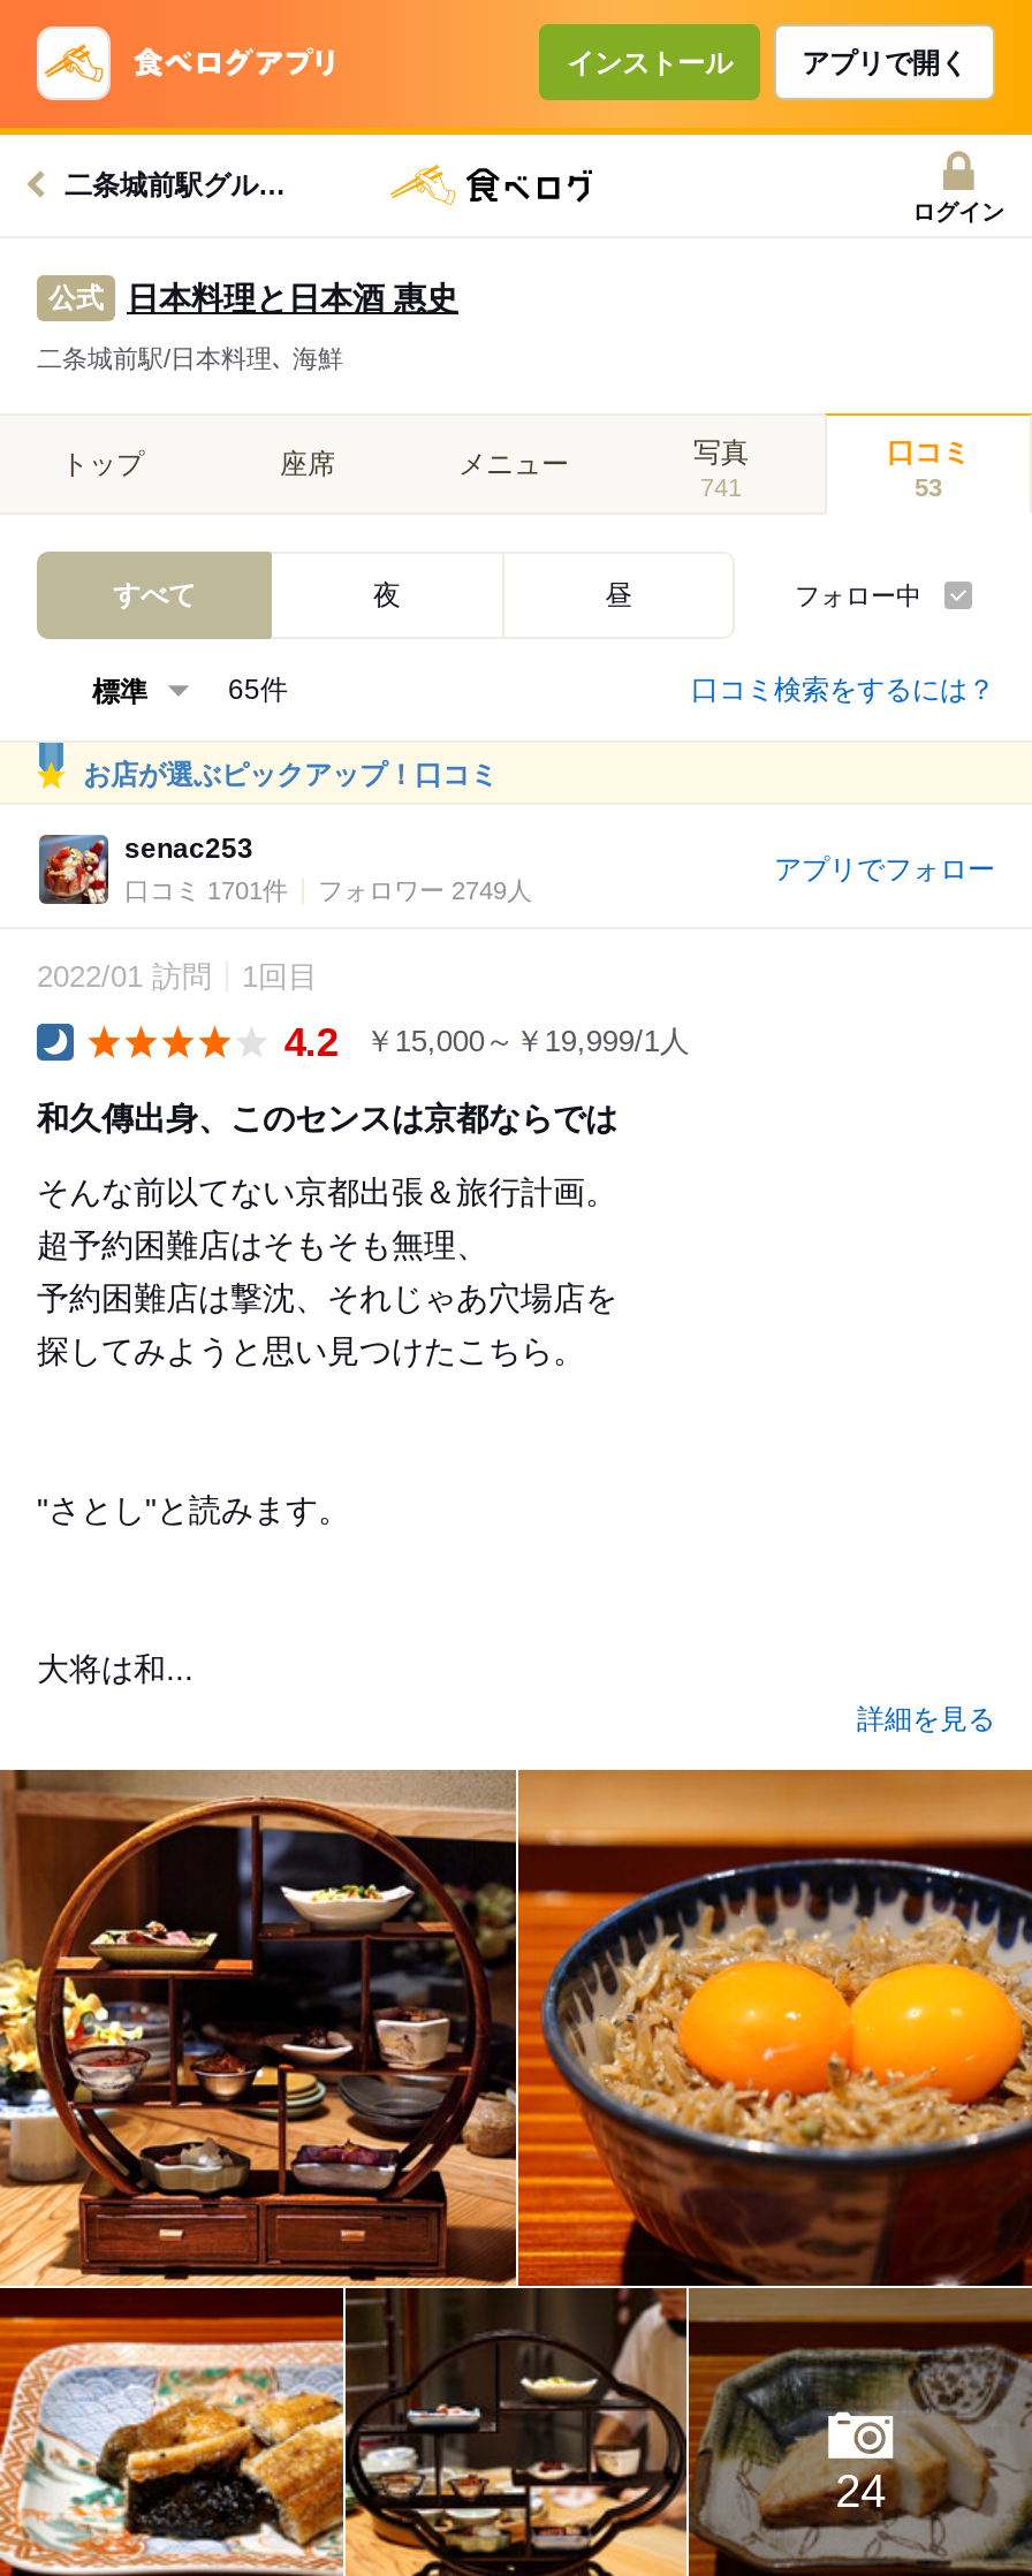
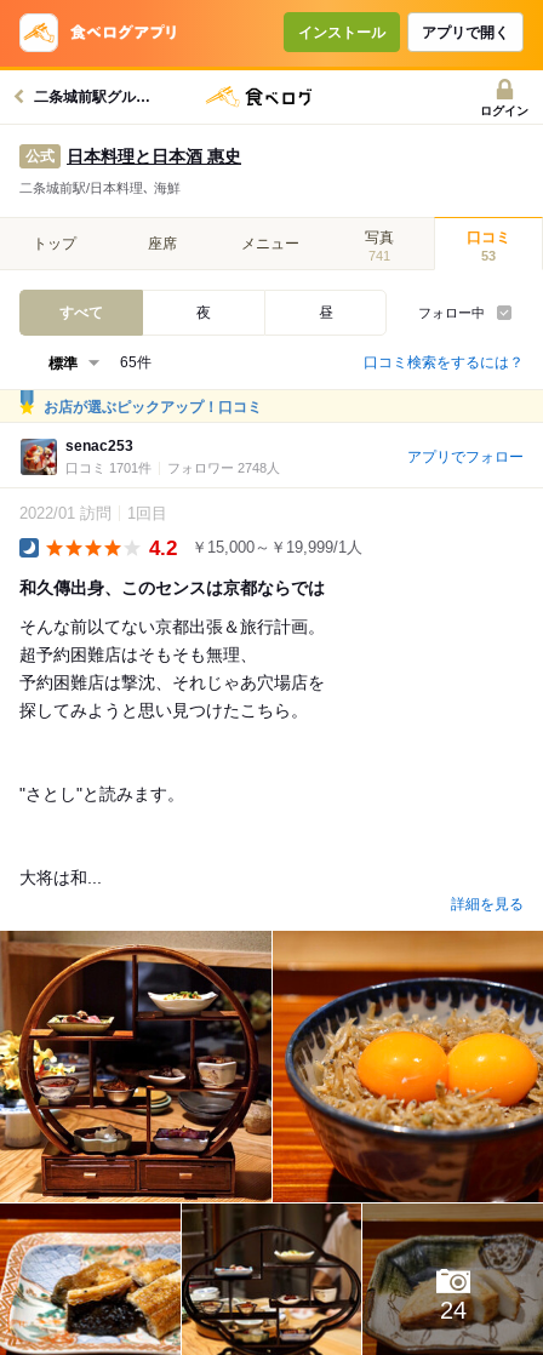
[318,876,532,904] フォロワー 2749人 -> [167,461,280,475] フォロワー 2748人

